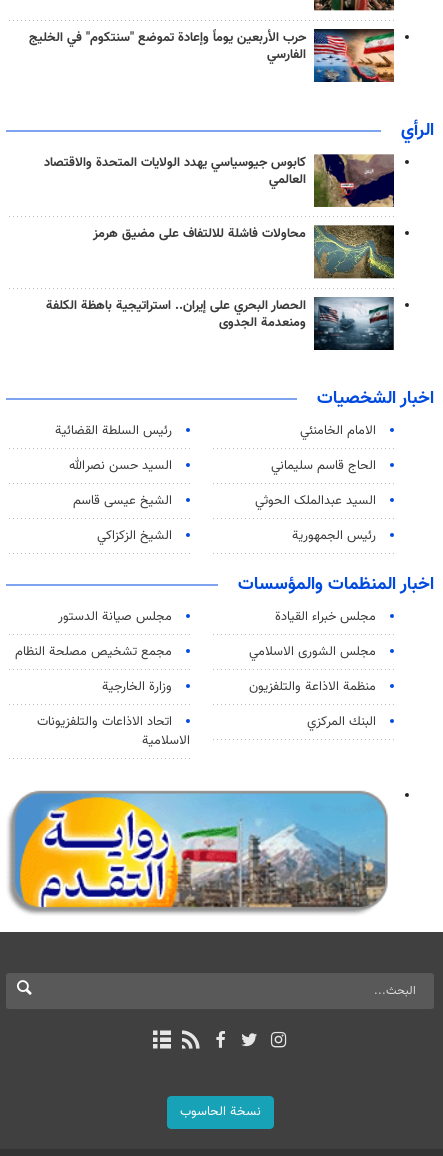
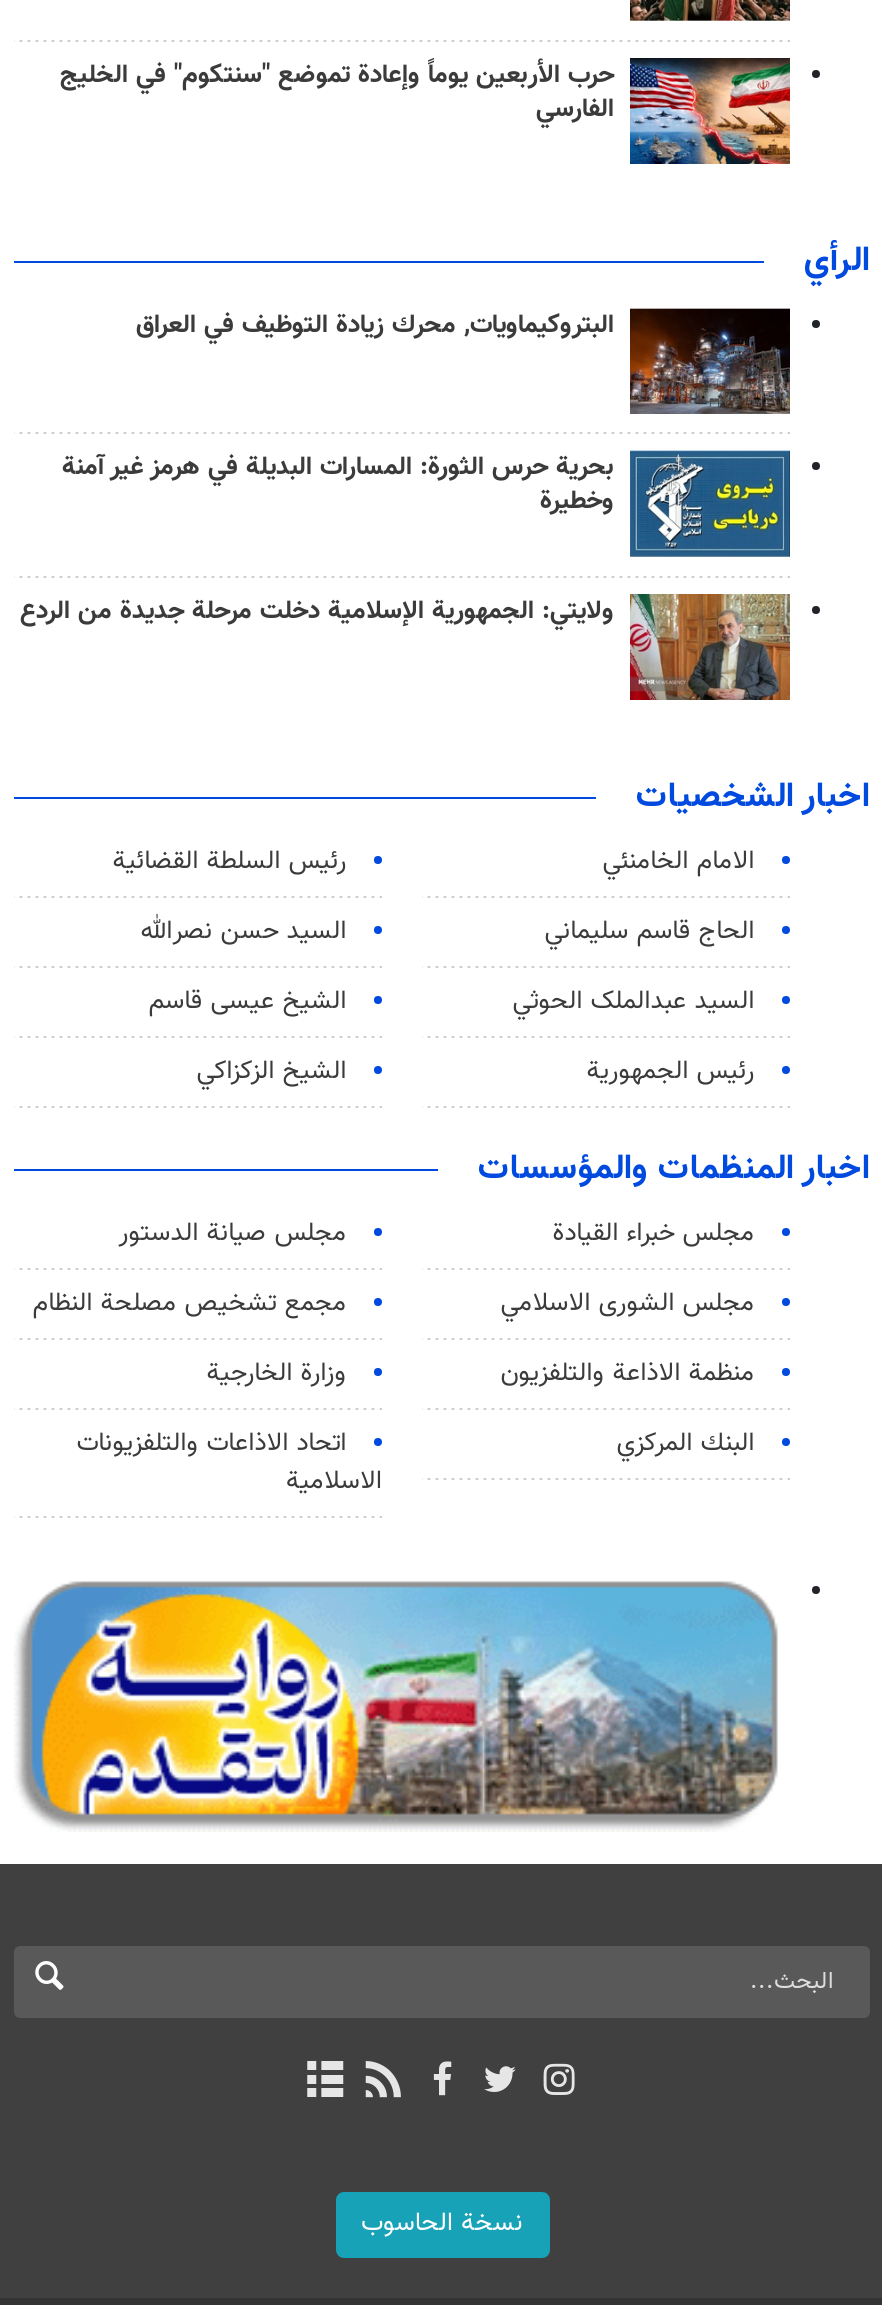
[44,153,395,208] [image] | كابوس جيوسياسي يهدد الولايات المتحدة والاقتصاد | العالمي -> [136,306,792,416] [image] | البتروكيماويات, محرك زيادة التوظيف في العراق
[93,224,395,279] [image] | محاولات فاشلة للالتفاف على مضيق هرمز -> [62,448,792,558] [image] | بحرية حرس الثورة: المسارات البديلة في هرمز غير آمنة | وخطيرة
[46,295,395,351] [image] | الحصار البحري على إيران.. استراتيجية باهظة الكلفة | ومنعدمة الجدوى -> [20,591,792,702] [image] | ولايتي: الجمهورية الإسلامية دخلت مرحلة جديدة من الردع

